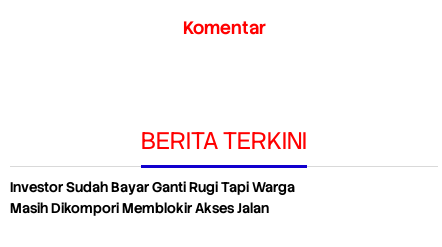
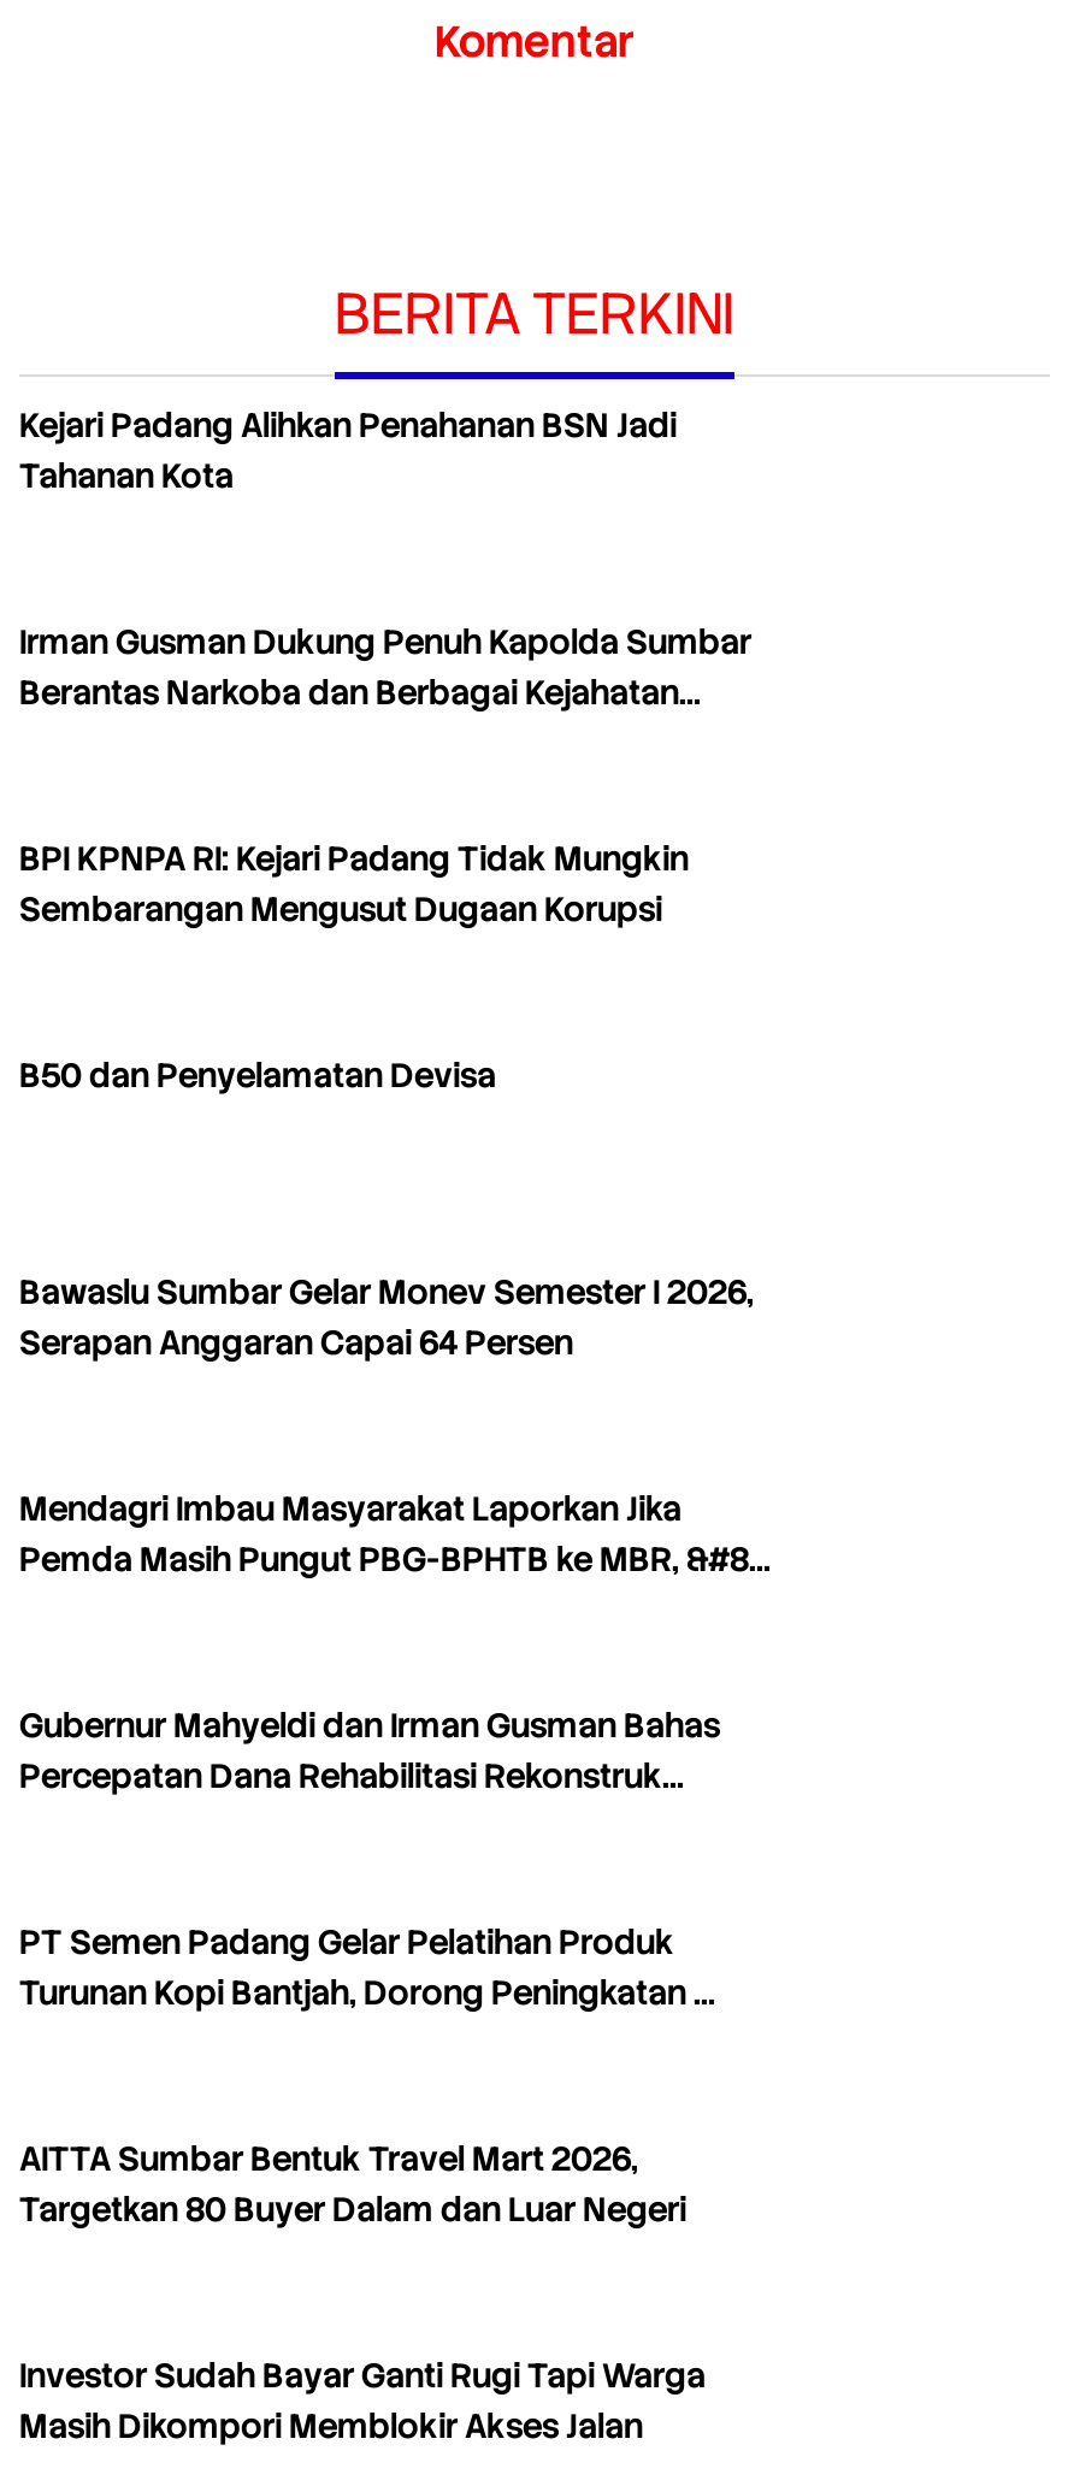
none -> [19,403,677,497] Kejari Padang Alihkan Penahanan BSN Jadi | Tahanan Kota
none -> [19,620,751,713] Irman Gusman Dukung Penuh Kapolda Sumbar | Berantas Narkoba dan Berbagai Kejahatan…
none -> [19,836,689,930] BPI KPNPA RI: Kejari Padang Tidak Mungkin | Sembarangan Mengusut Dugaan Korupsi
none -> [19,1053,496,1096] B50 dan Penyelamatan Devisa
none -> [19,1270,754,1364] Bawaslu Sumbar Gelar Monev Semester I 2026, | Serapan Anggaran Capai 64 Persen
none -> [19,1486,771,1580] Mendagri Imbau Masyarakat Laporkan Jika | Pemda Masih Pungut PBG-BPHTB ke MBR, &#8…
none -> [19,1703,720,1797] Gubernur Mahyeldi dan Irman Gusman Bahas | Percepatan Dana Rehabilitasi Rekonstruk…
none -> [19,1920,715,2014] PT Semen Padang Gelar Pelatihan Produk | Turunan Kopi Bantjah, Dorong Peningkatan …
none -> [19,2136,686,2230] AITTA Sumbar Bentuk Travel Mart 2026, | Targetkan 80 Buyer Dalam dan Luar Negeri

